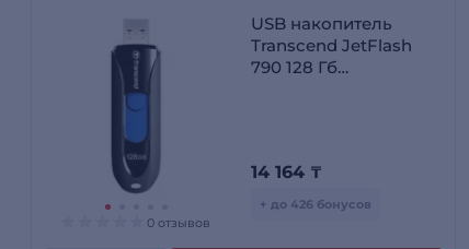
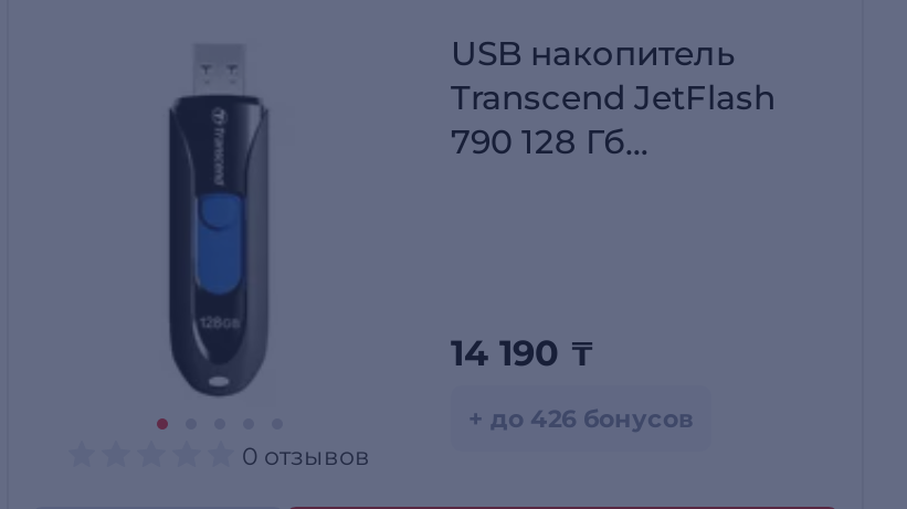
[251,162,322,183] 14 164 ₸ -> [451,333,594,375] 14 190 ₸

